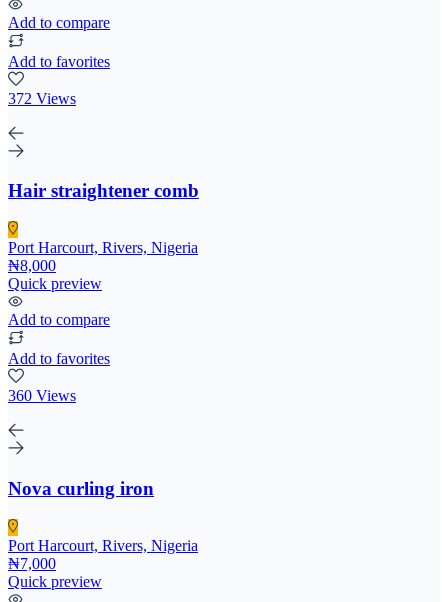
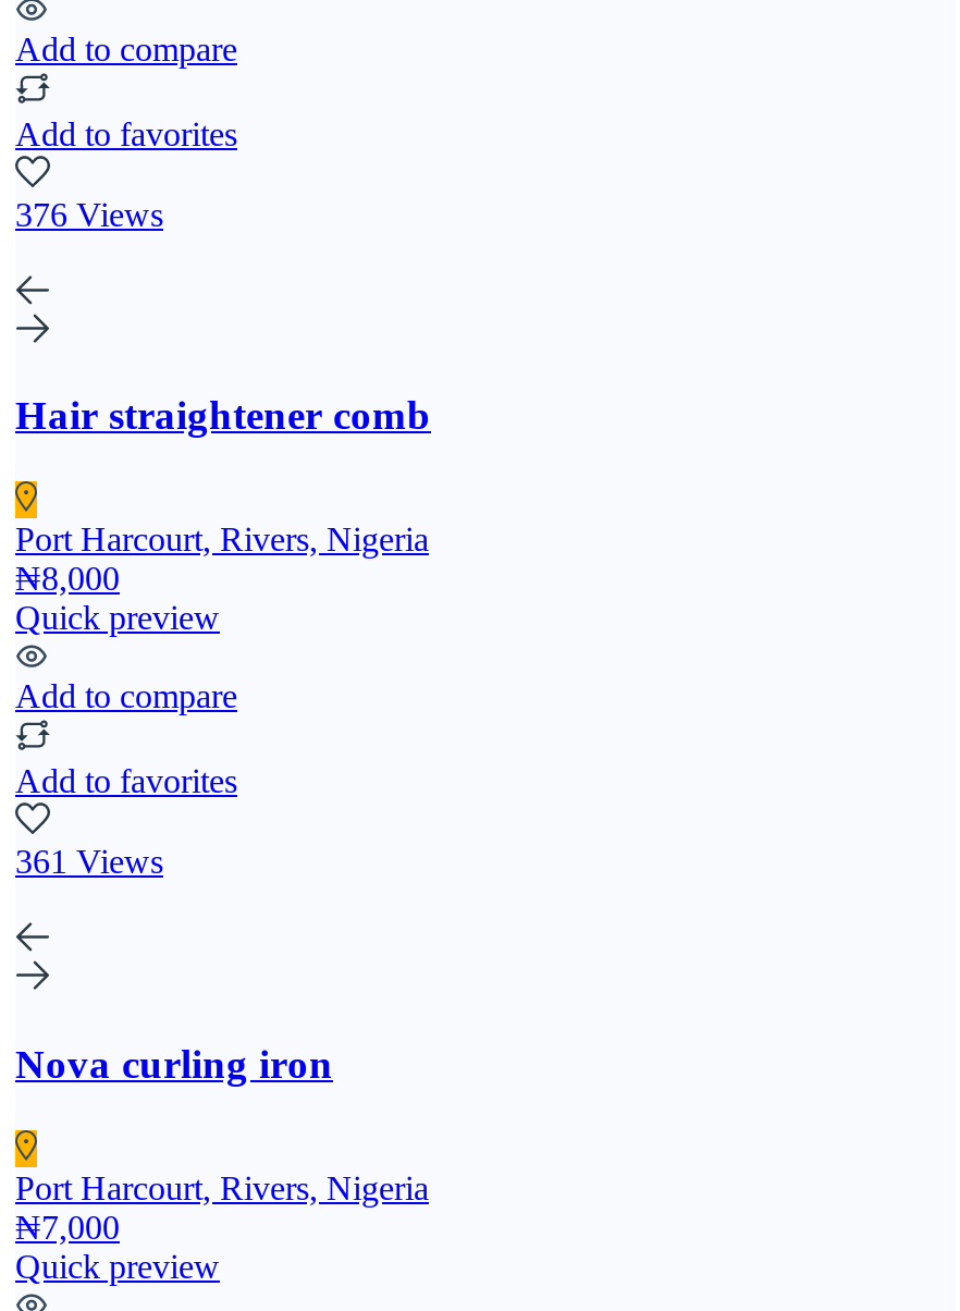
[8,90,76,107] 372 Views -> [15,195,163,232] 376 Views
[8,387,76,404] 360 Views -> [15,843,163,880] 361 Views

